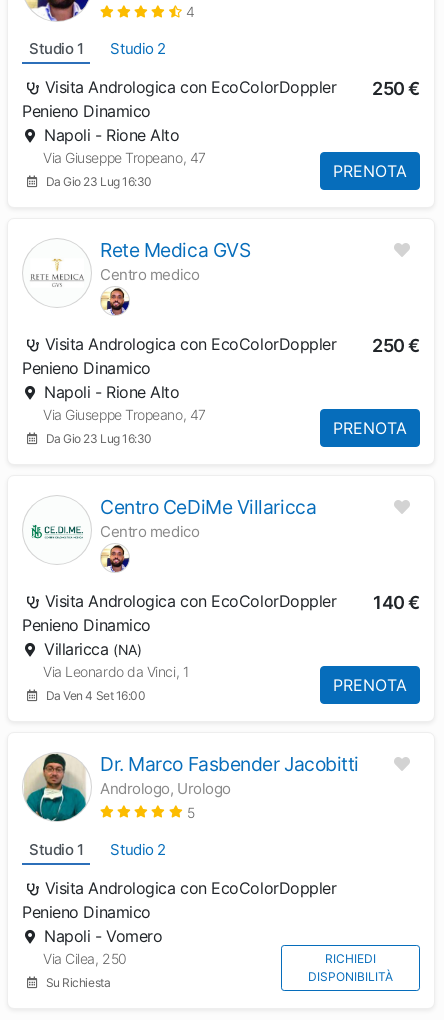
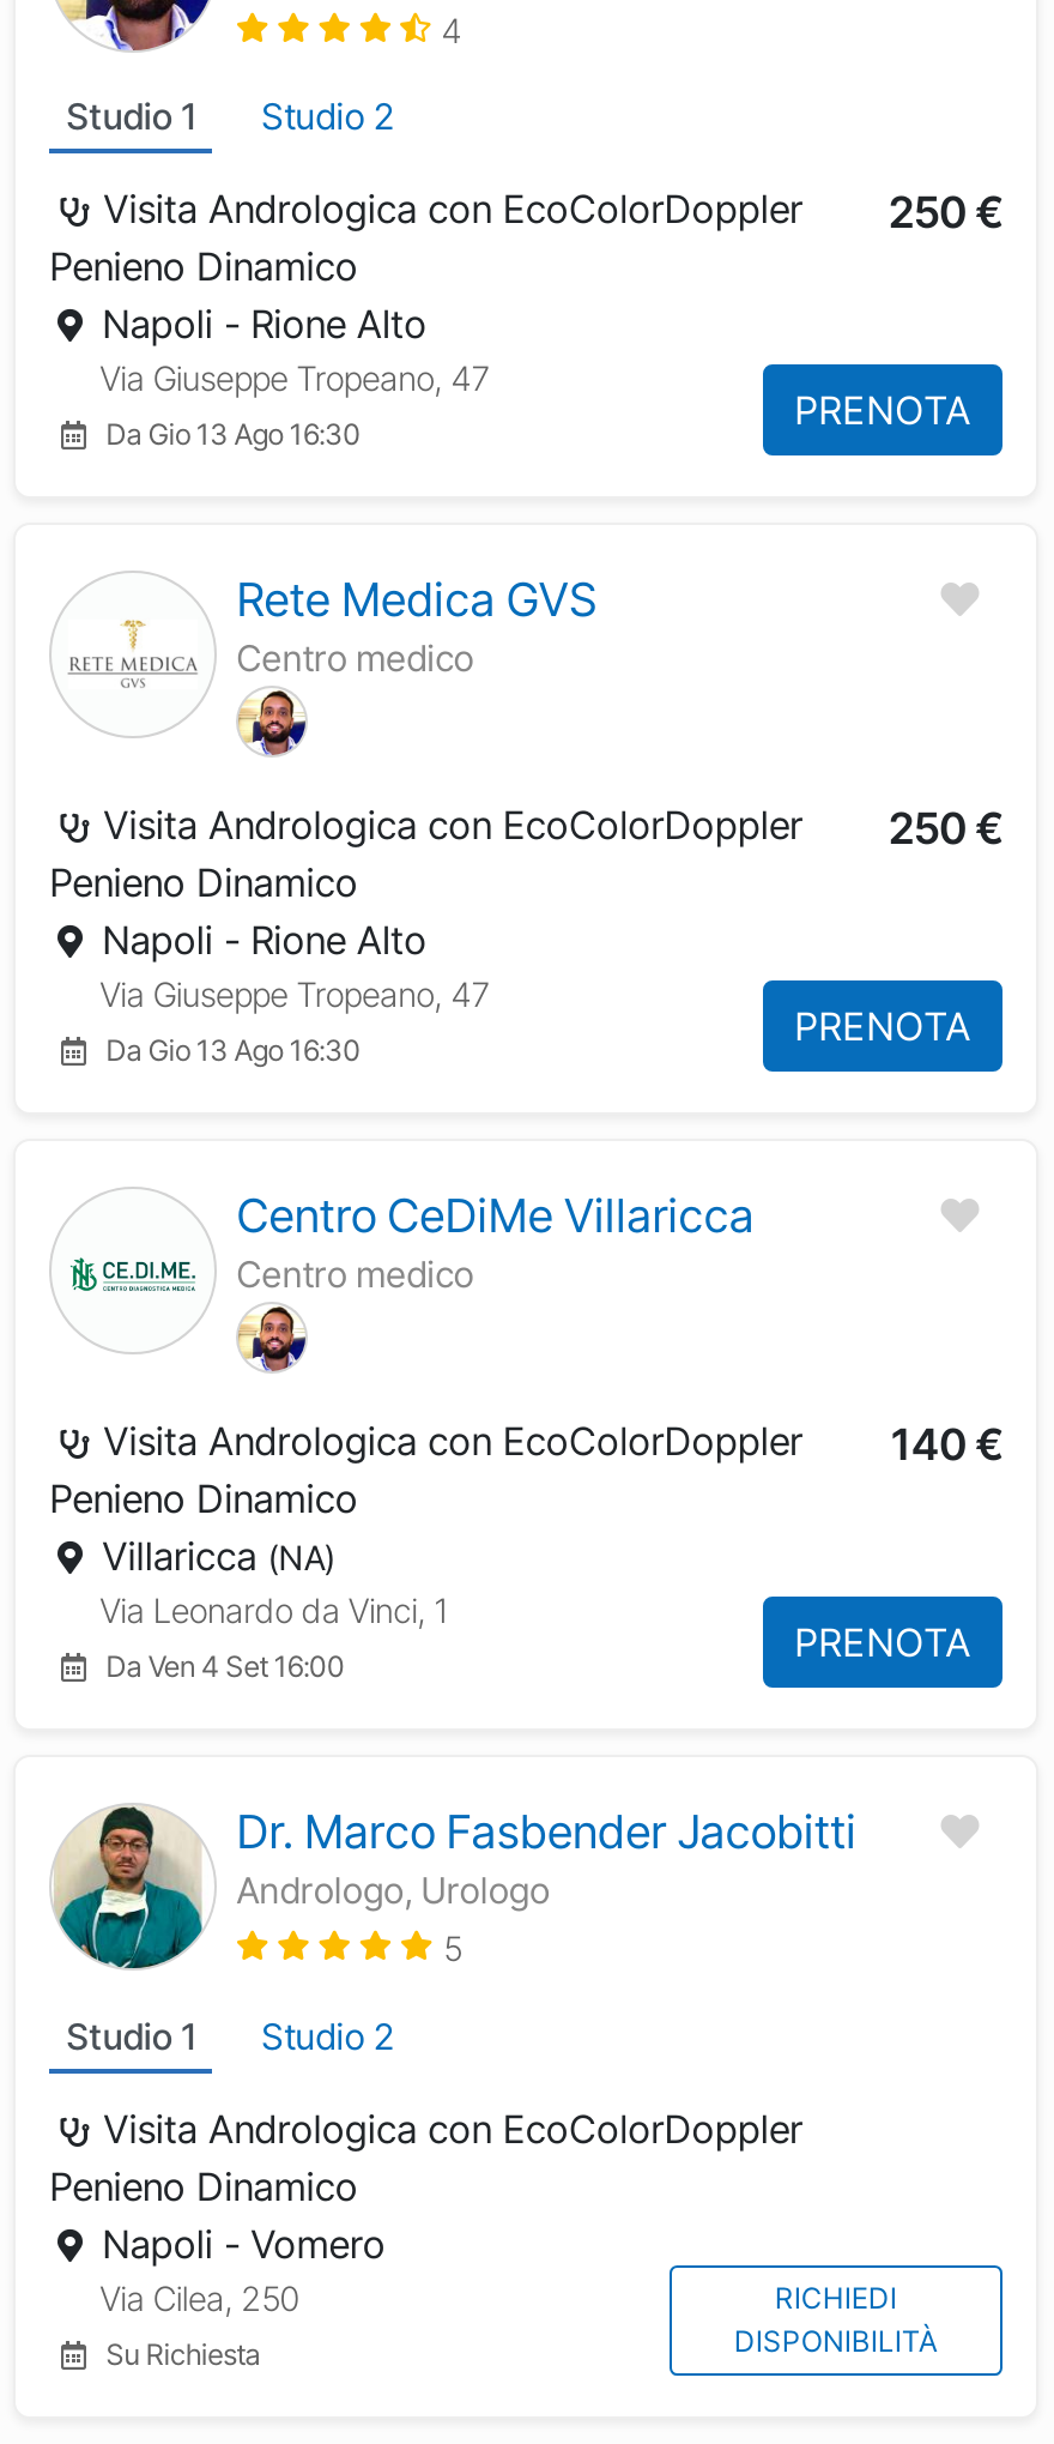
[46,174,152,189] Da Gio 23 Lug 16:30 -> [106,417,361,453] Da Gio 13 Ago 16:30
[46,431,152,446] Da Gio 23 Lug 16:30 -> [106,1033,361,1069] Da Gio 13 Ago 16:30

